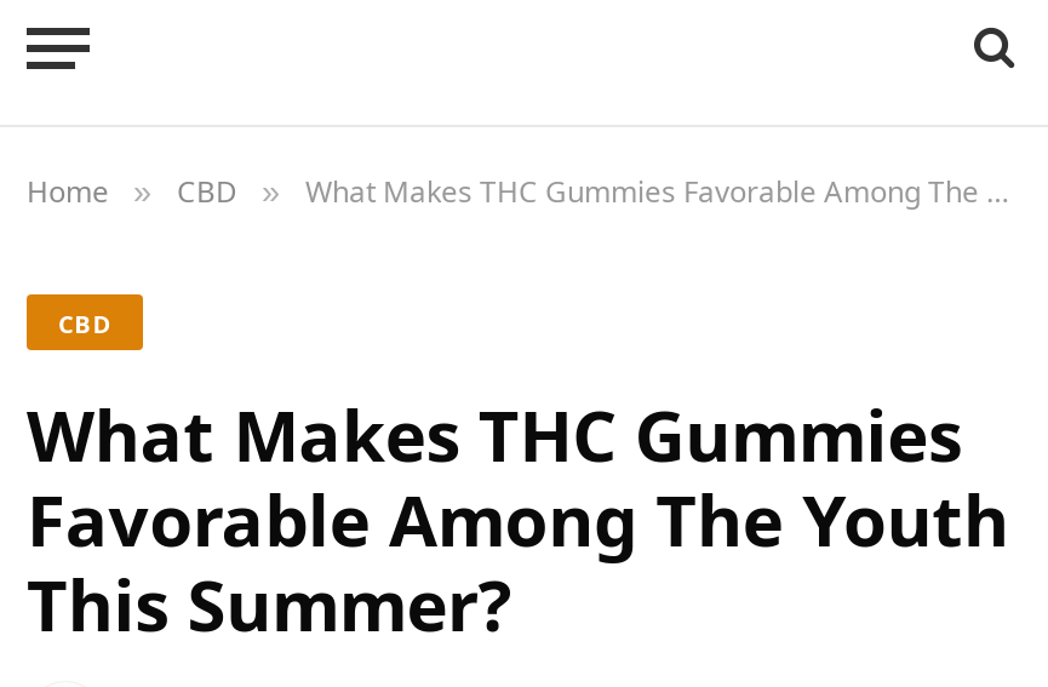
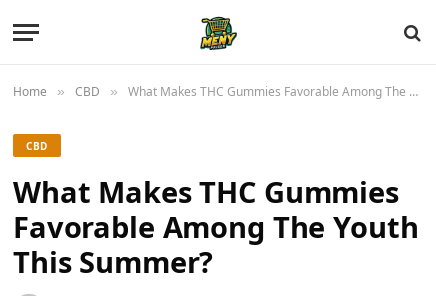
none -> [199,16,238,51] [image]

